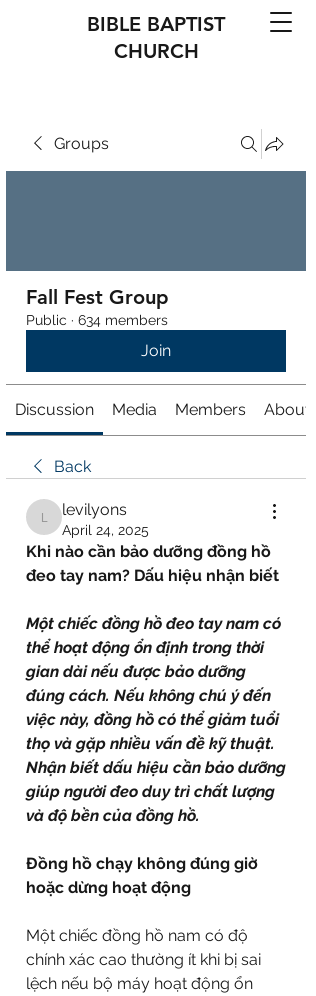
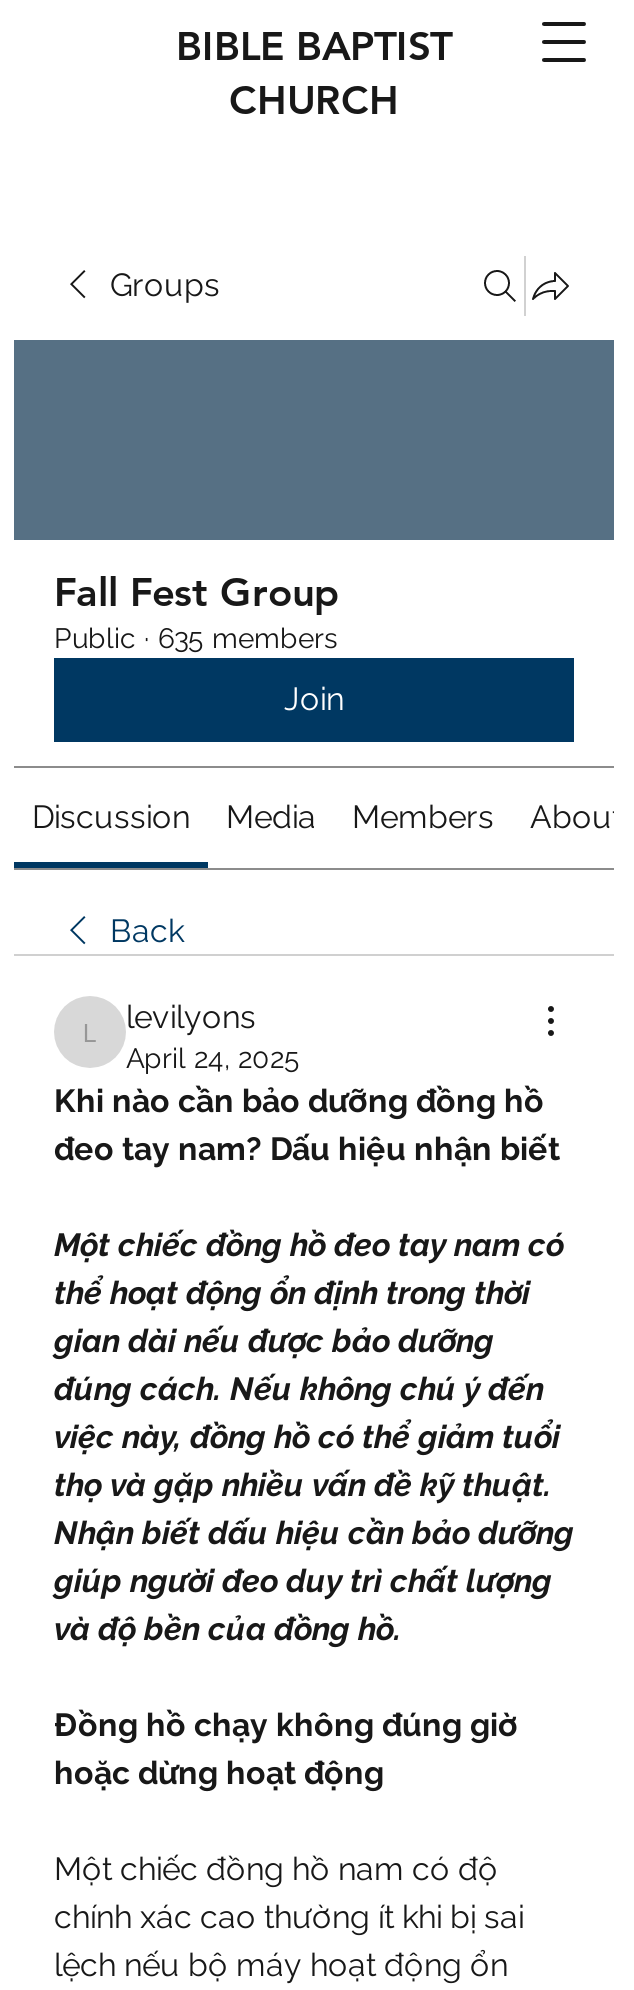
[26,312,168,328] Public · 634 members -> [54,622,338,654] Public · 635 members

